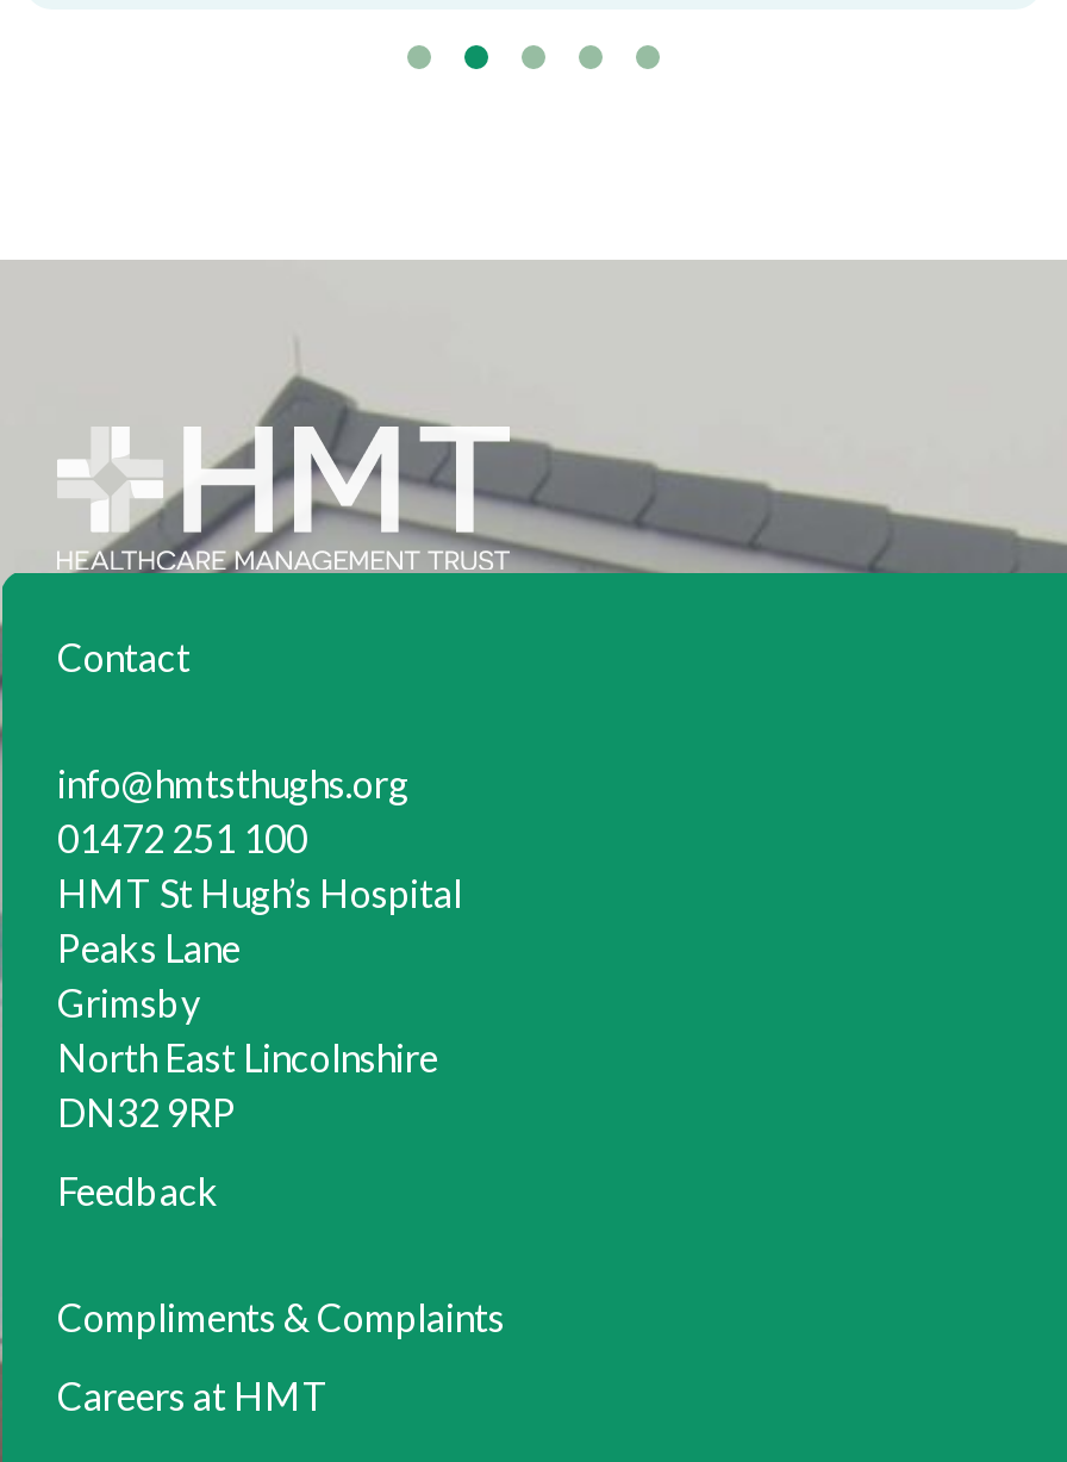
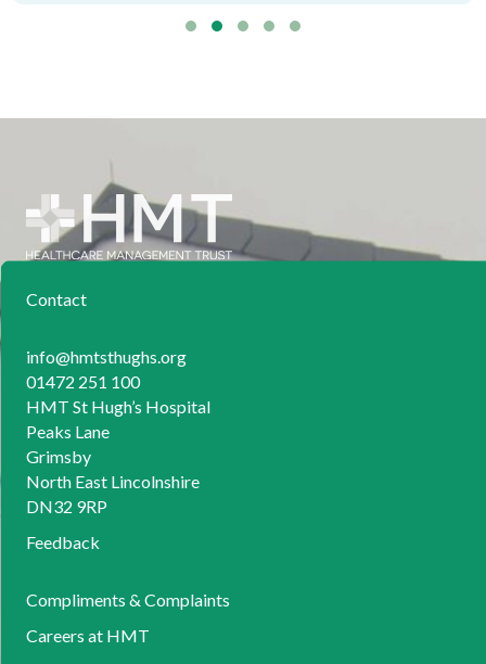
[205,374,1060,574] [image] -> [92,171,483,261] [image]

